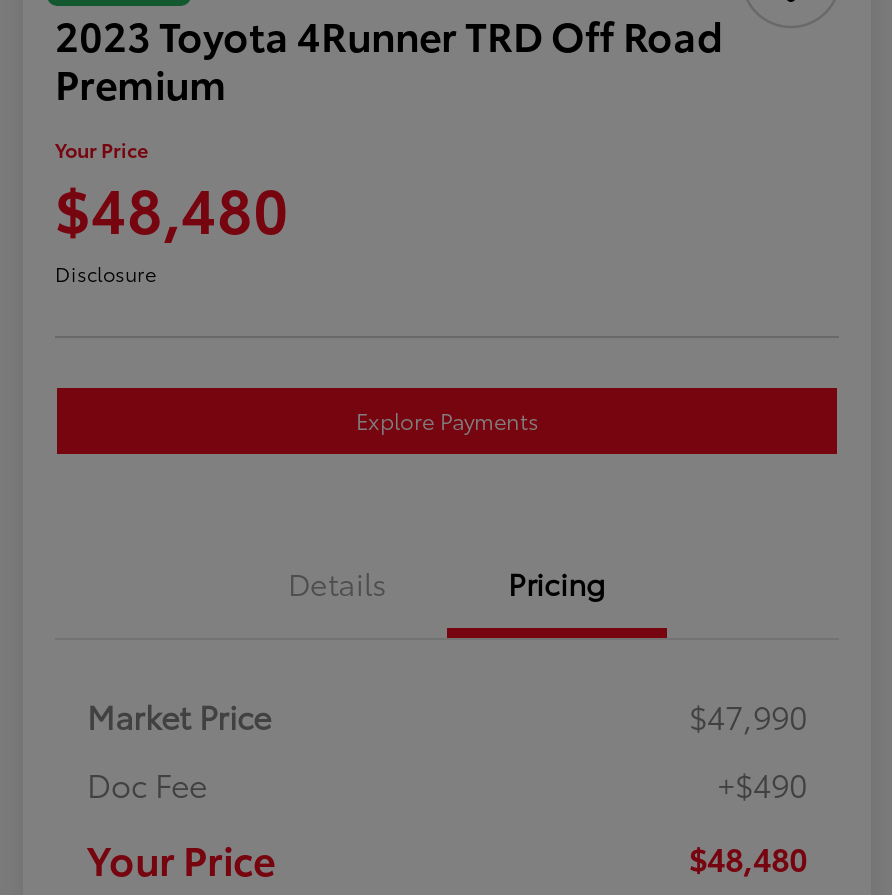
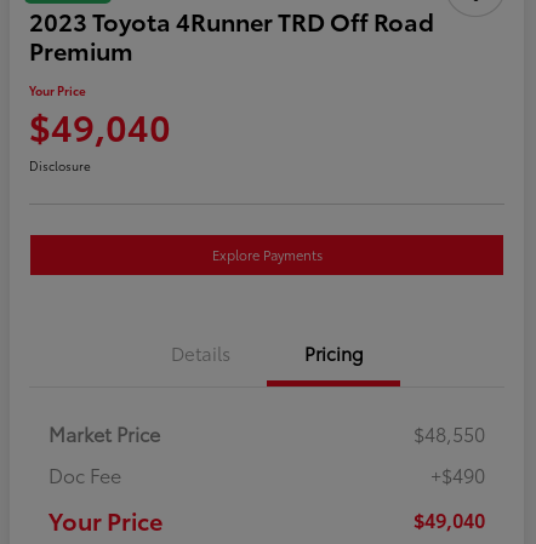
[55,165,289,251] $48,480 -> [29,100,171,152] $49,040
[689,693,807,739] $47,990 -> [414,420,485,447] $48,550
[689,835,807,881] $48,480 -> [414,506,485,533] $49,040

